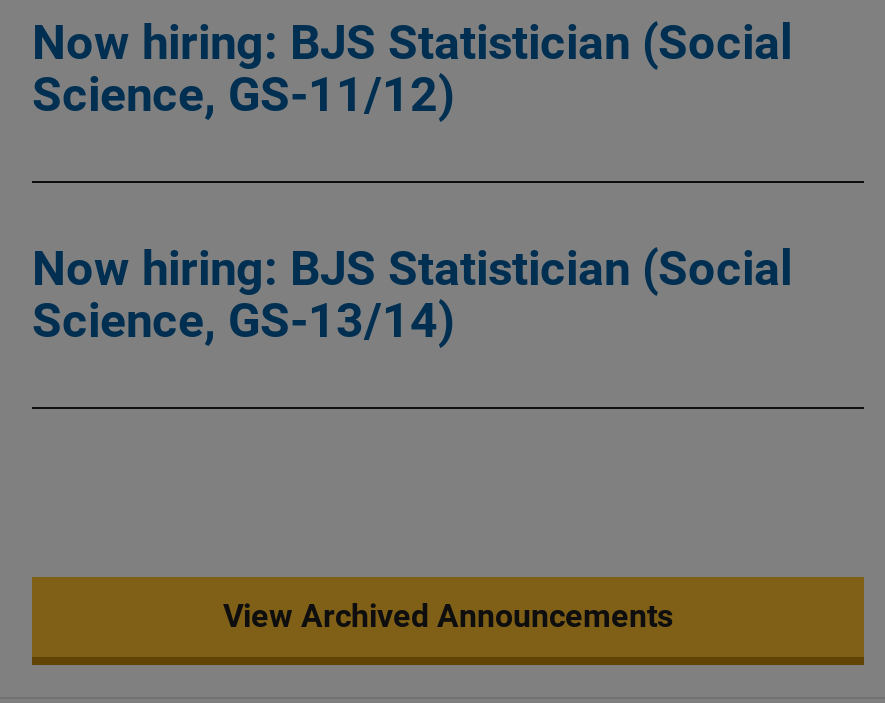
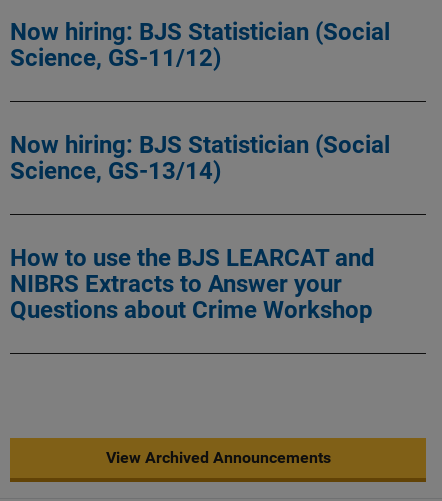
none -> [10,243,375,323] How to use the BJS LEARCAT and | NIBRS Extracts to Answer your | Questions about Crime Workshop

